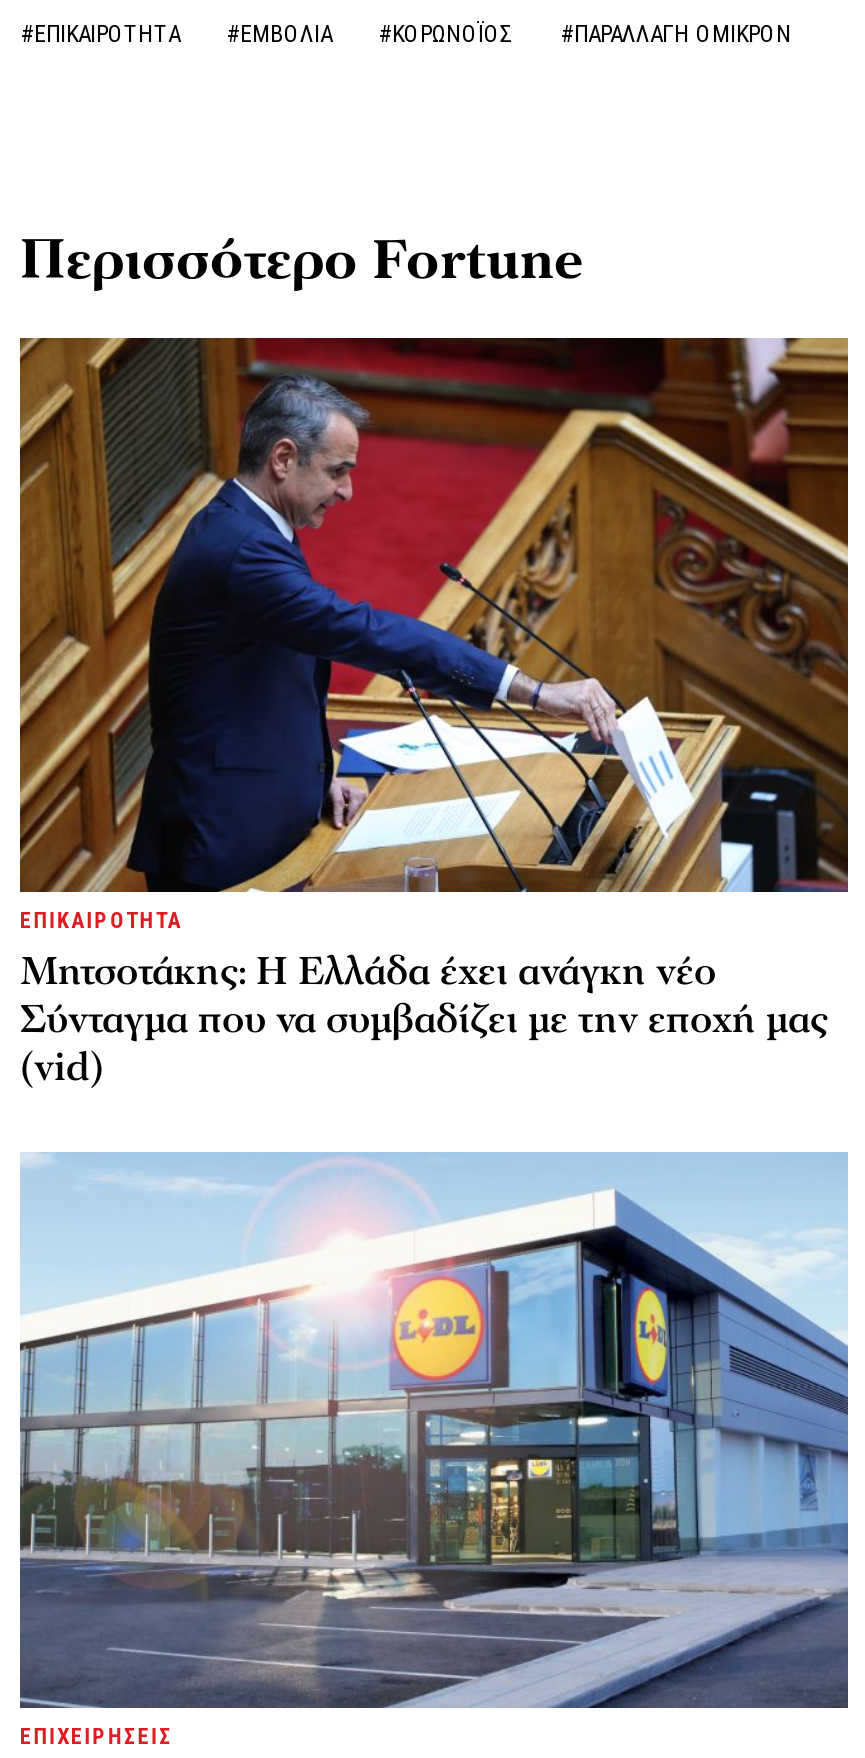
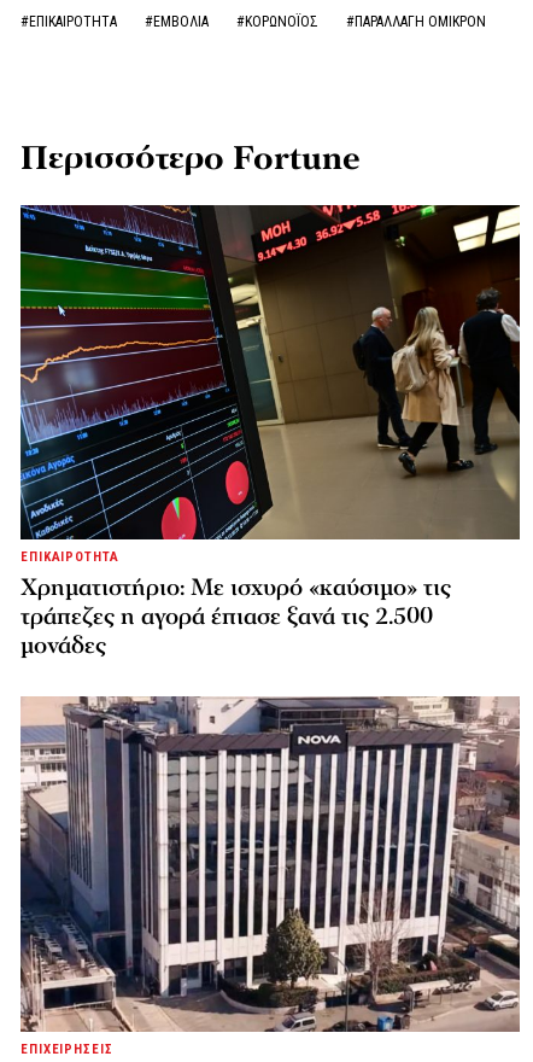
[18,336,850,1095] [image] | Μητσοτάκης: Η Ελλάδα έχει ανάγκη νέο | Σύνταγμα που να συμβαδίζει με την εποχή μας | (vid) -> [19,204,520,662] [image] | Χρηματιστήριο: Με ισχυρό «καύσιμο» τις | τράπεζες η αγορά έπιασε ξανά τις 2.500 | μονάδες
[18,1152,850,1710] [image] -> [19,695,521,1032] [image]

